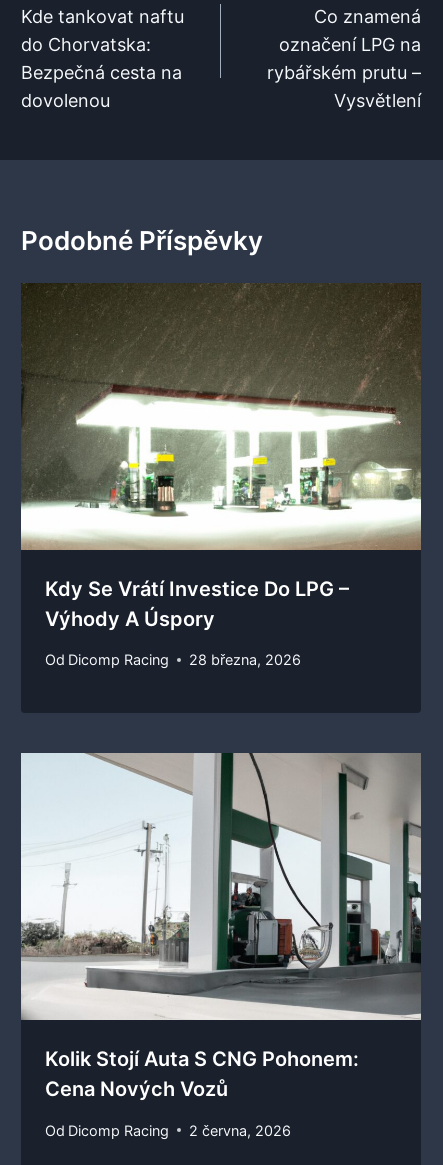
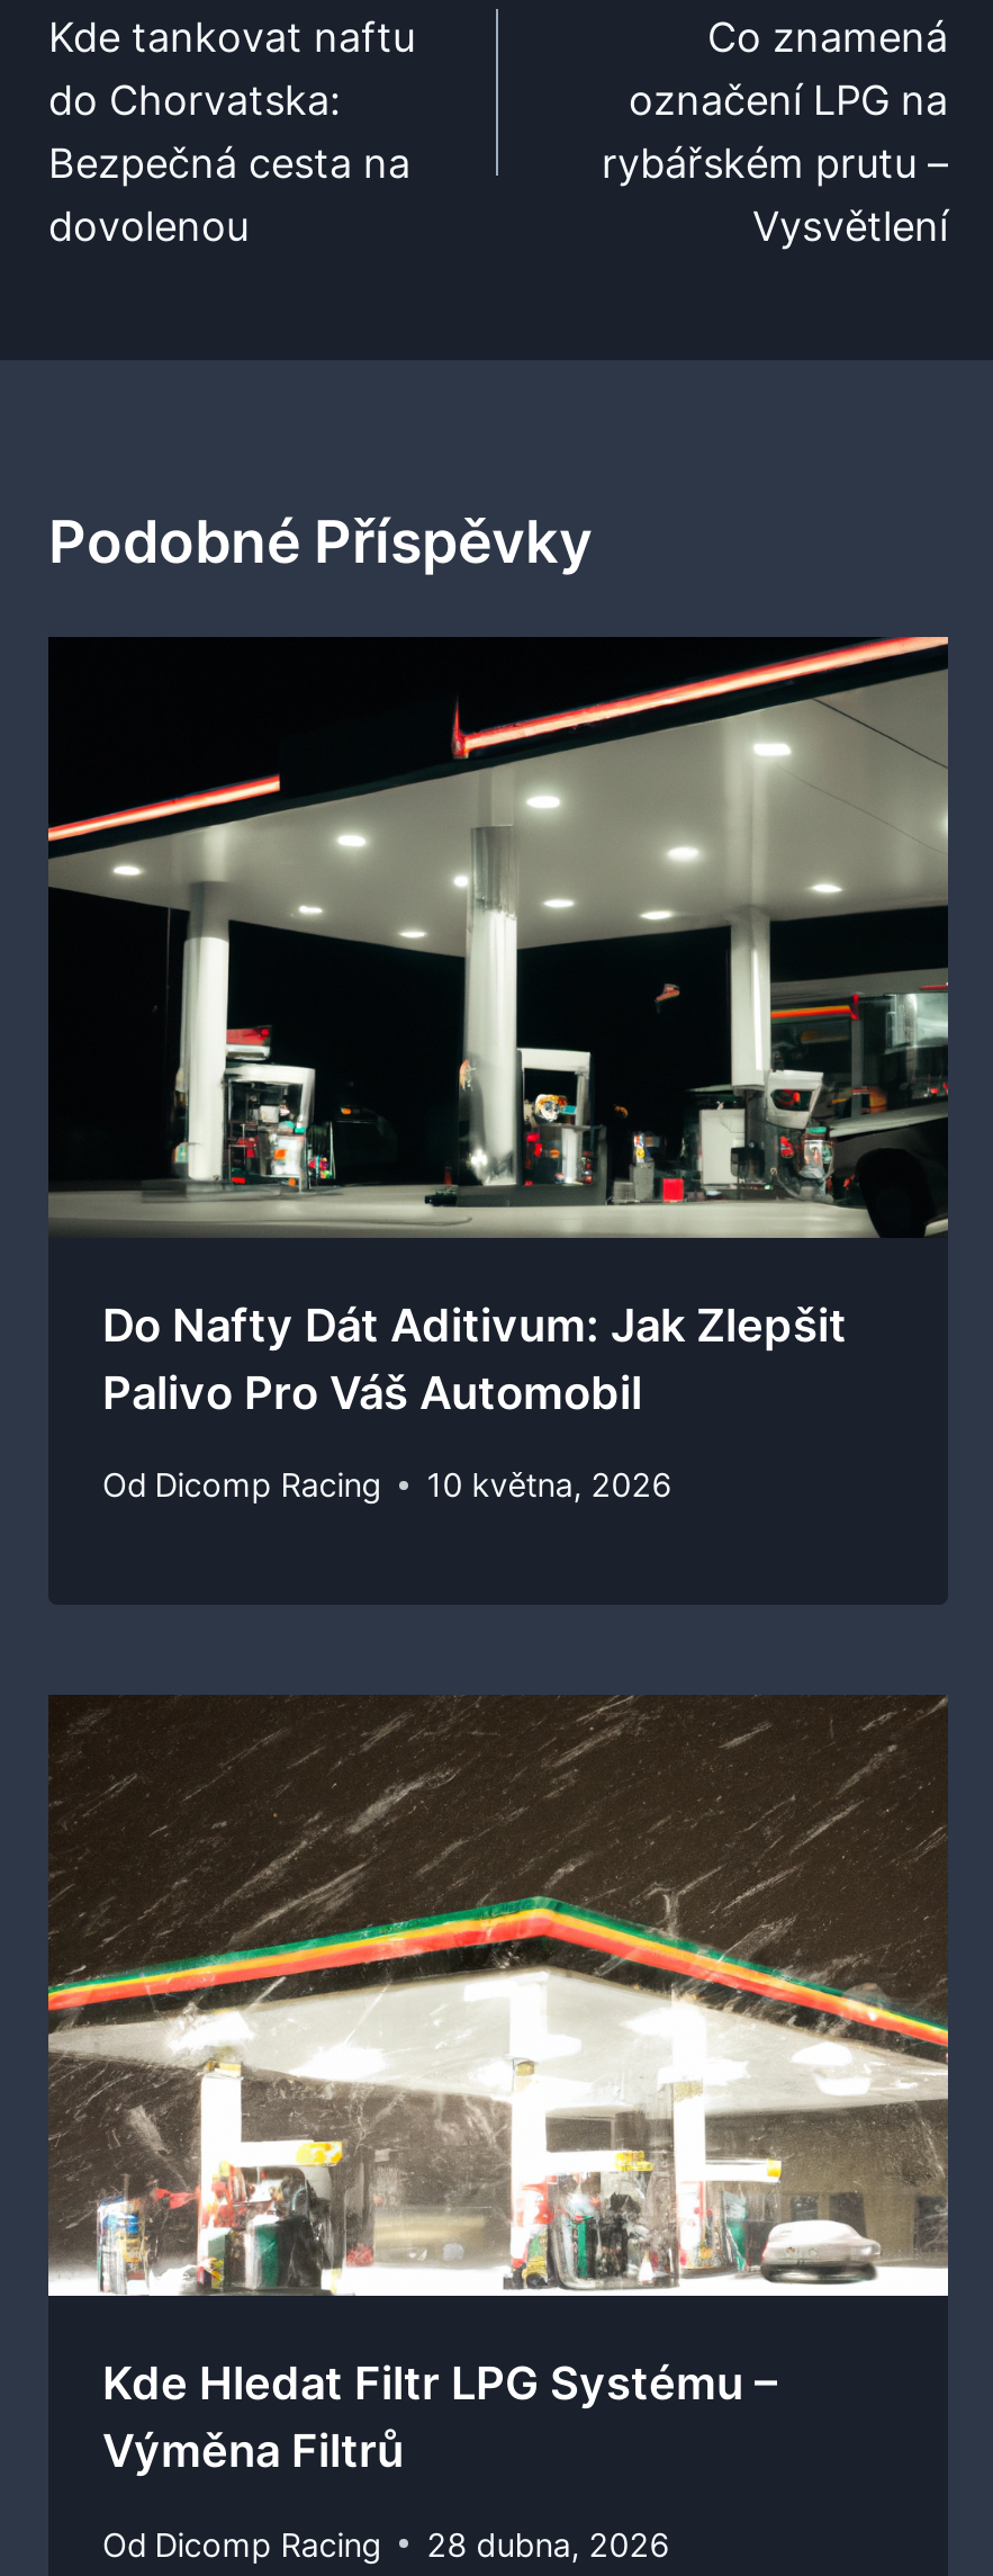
[20,283,422,631] [image] | Kdy Se Vrátí Investice Do LPG – | Výhody A Úspory -> [46,635,950,1420] [image] | Do Nafty Dát Aditivum: Jak Zlepšit | Palivo Pro Váš Automobil
[45,651,301,668] Od Dicomp Racing 28 března, 2026 -> [102,1466,672,1505] Od Dicomp Racing 10 května, 2026
[20,752,422,1101] [image] | Kolik Stojí Auta S CNG Pohonem: | Cena Nových Vozů -> [46,1695,950,2478] [image] | Kde Hledat Filtr LPG Systému – | Výměna Filtrů
[45,1121,291,1138] Od Dicomp Racing 2 června, 2026 -> [102,2524,670,2562] Od Dicomp Racing 28 dubna, 2026

